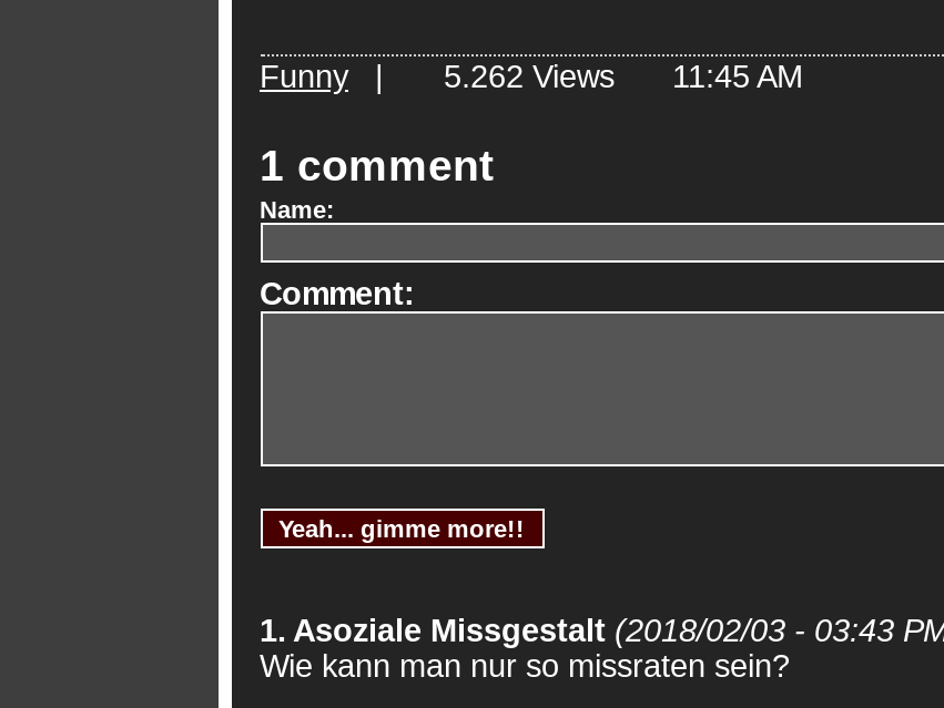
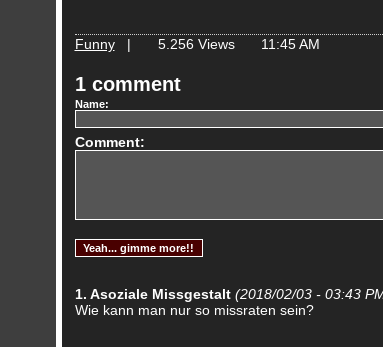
[444,59,641,94] 5.262 Views -> [157,36,246,52] 5.256 Views

